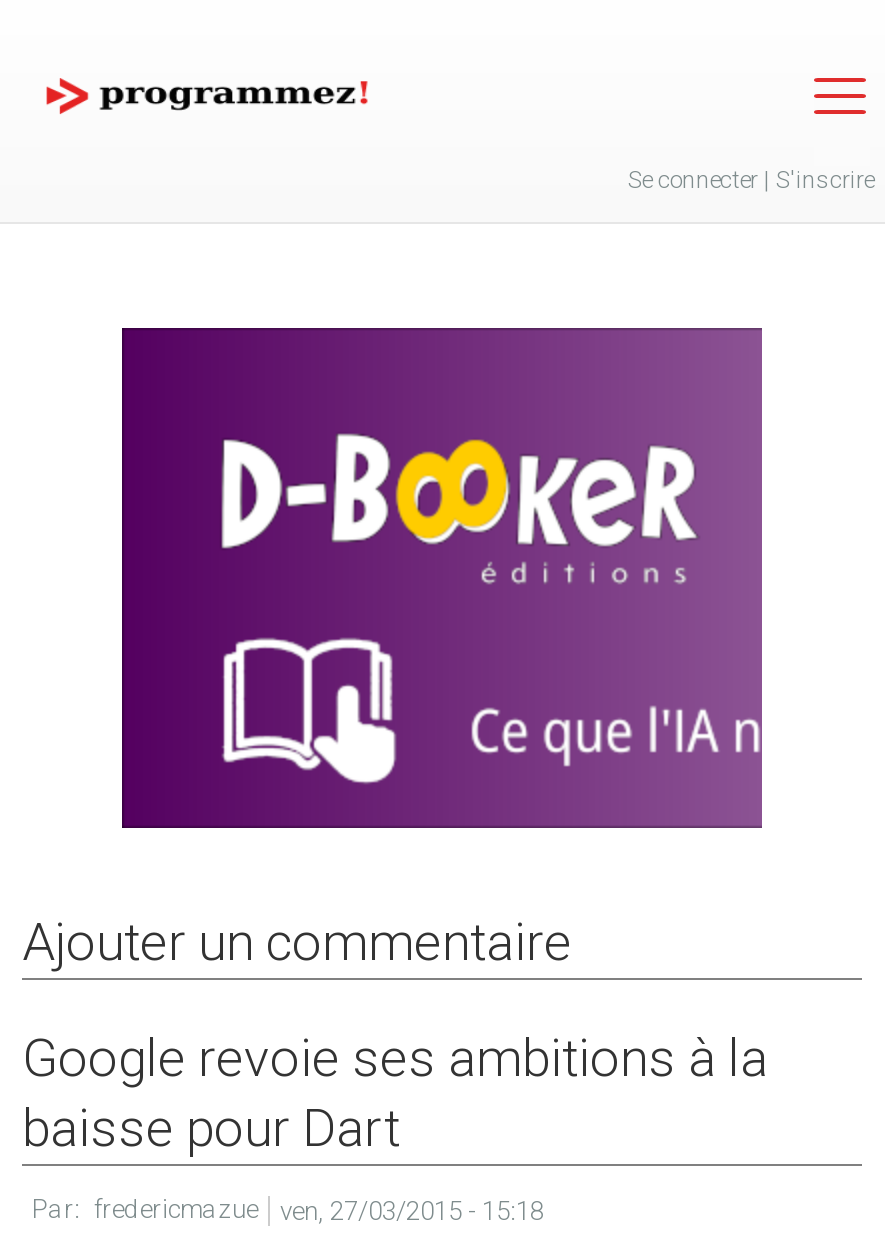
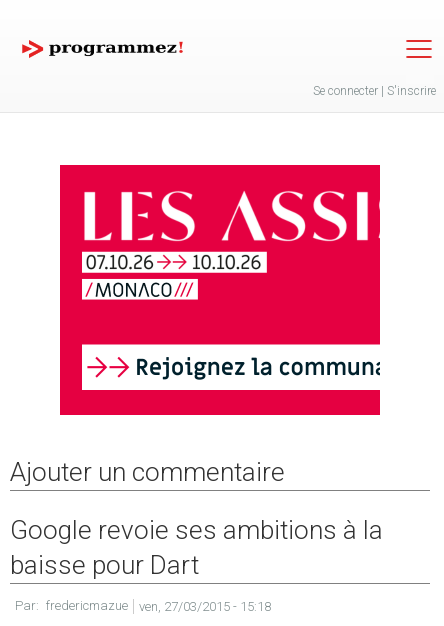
[120,326,764,830] [image] -> [59,164,381,416] [image]

